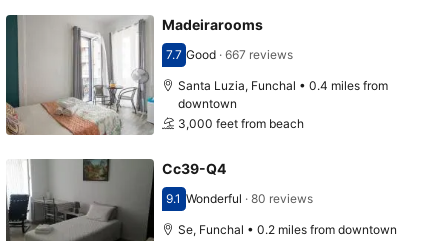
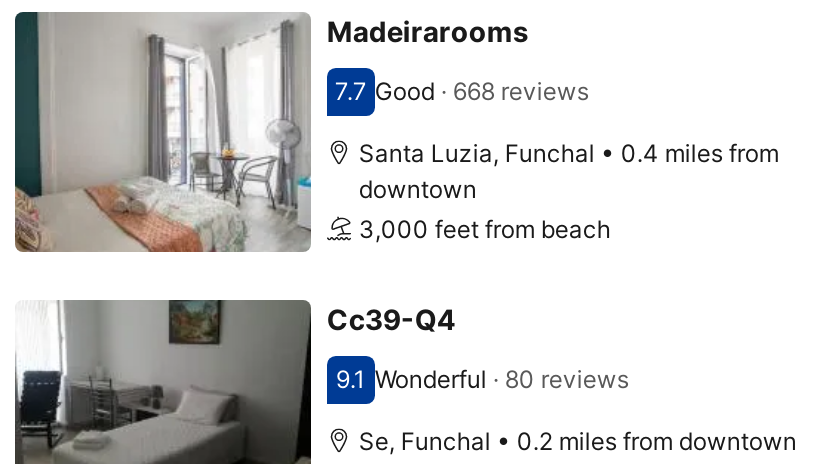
[166,47,293,62] 7.7 Good · 667 reviews -> [335,76,589,106] 7.7 Good · 668 reviews

